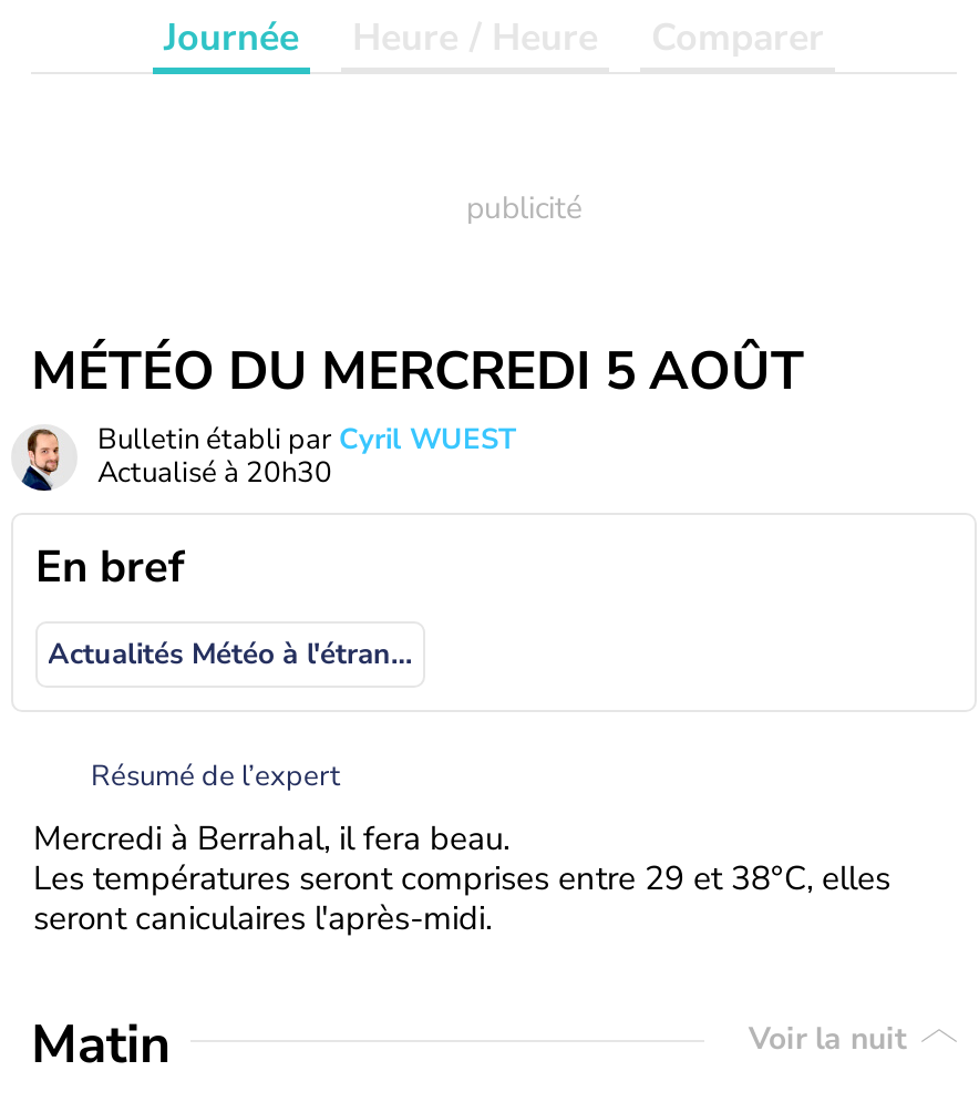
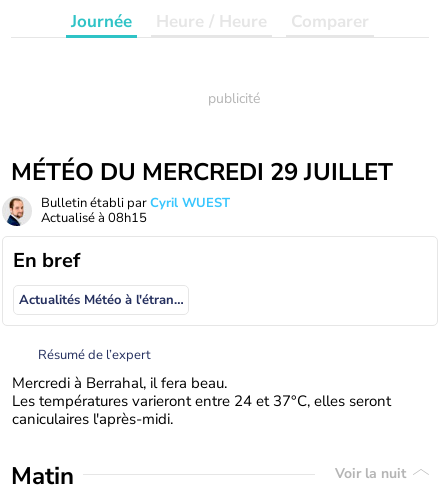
[31,336,804,406] MÉTÉO DU MERCREDI 5 AOÛT -> [11,156,393,188] MÉTÉO DU MERCREDI 29 JUILLET
[97,453,332,493] Actualisé à 20h30 -> [41,209,147,227] Actualisé à 08h15
[33,856,890,940] Les températures seront comprises entre 29 et 38°C, elles | seront caniculaires l'après-midi. -> [12,391,391,429] Les températures varieront entre 24 et 37°C, elles seront | caniculaires l'après-midi.

